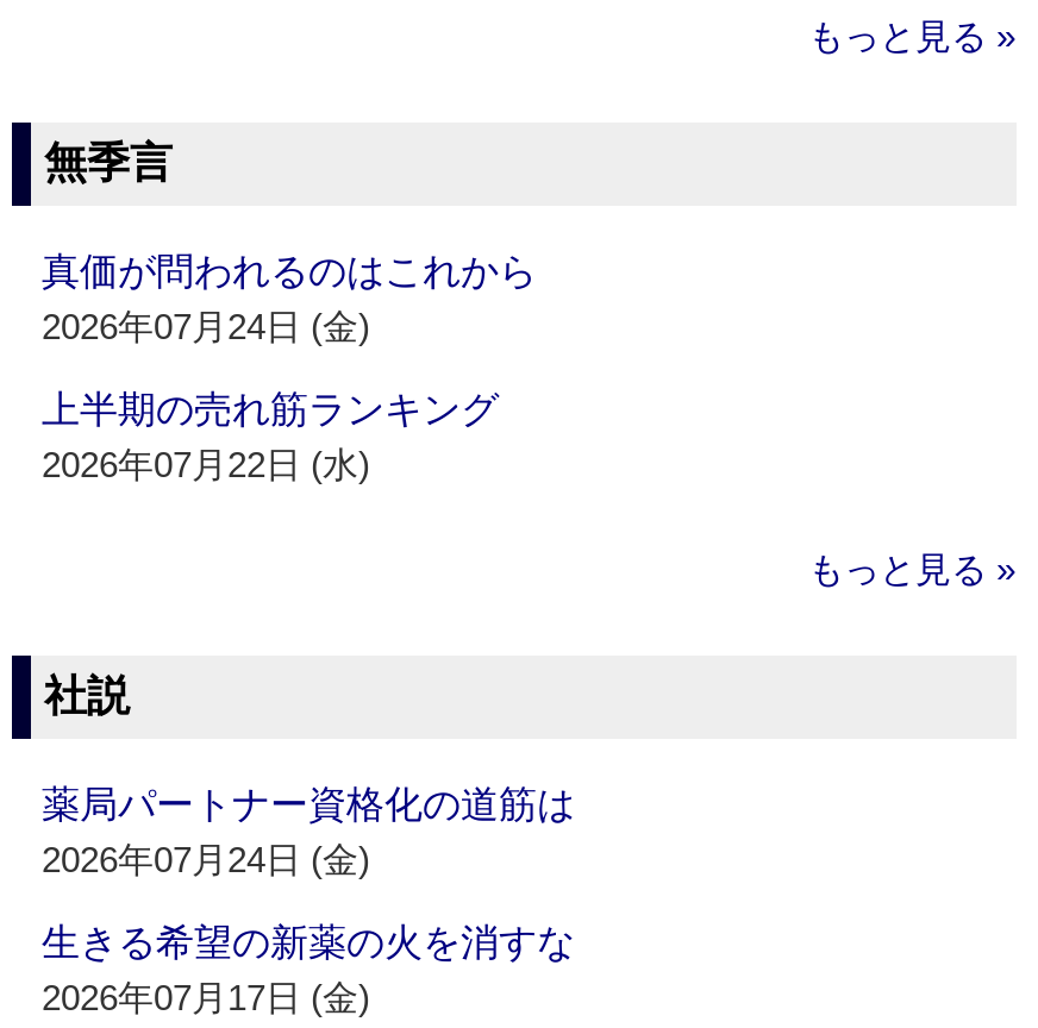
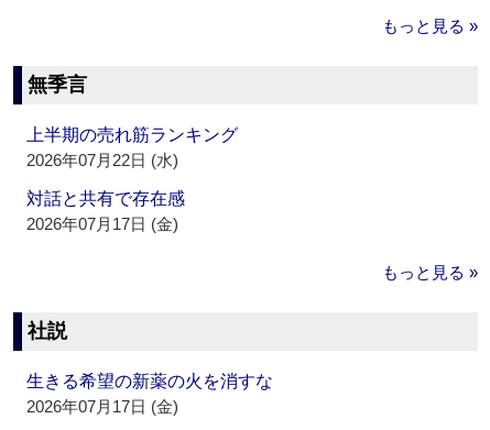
[41,252,537,347] 真価が問われるのはこれから | 2026年07月24日 (金) -> none
none -> [27,190,185,234] 対話と共有で存在感 | 2026年07月17日 (金)
[41,785,575,880] 薬局パートナー資格化の道筋は | 2026年07月24日 (金) -> none

